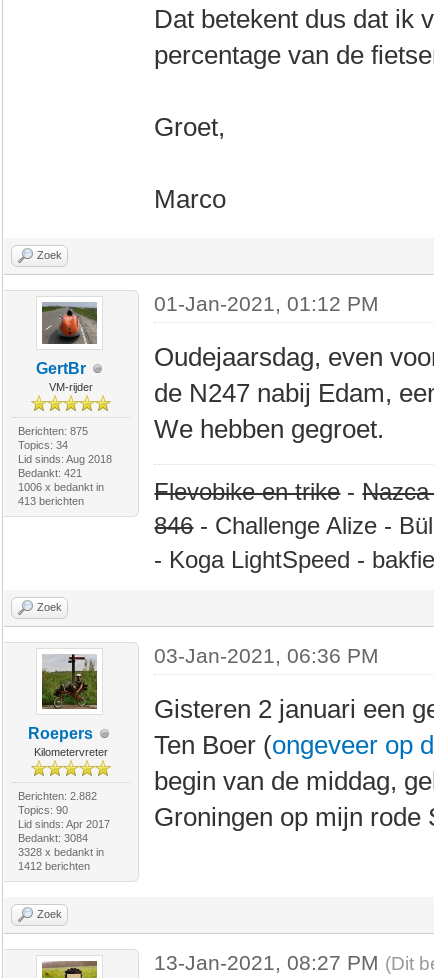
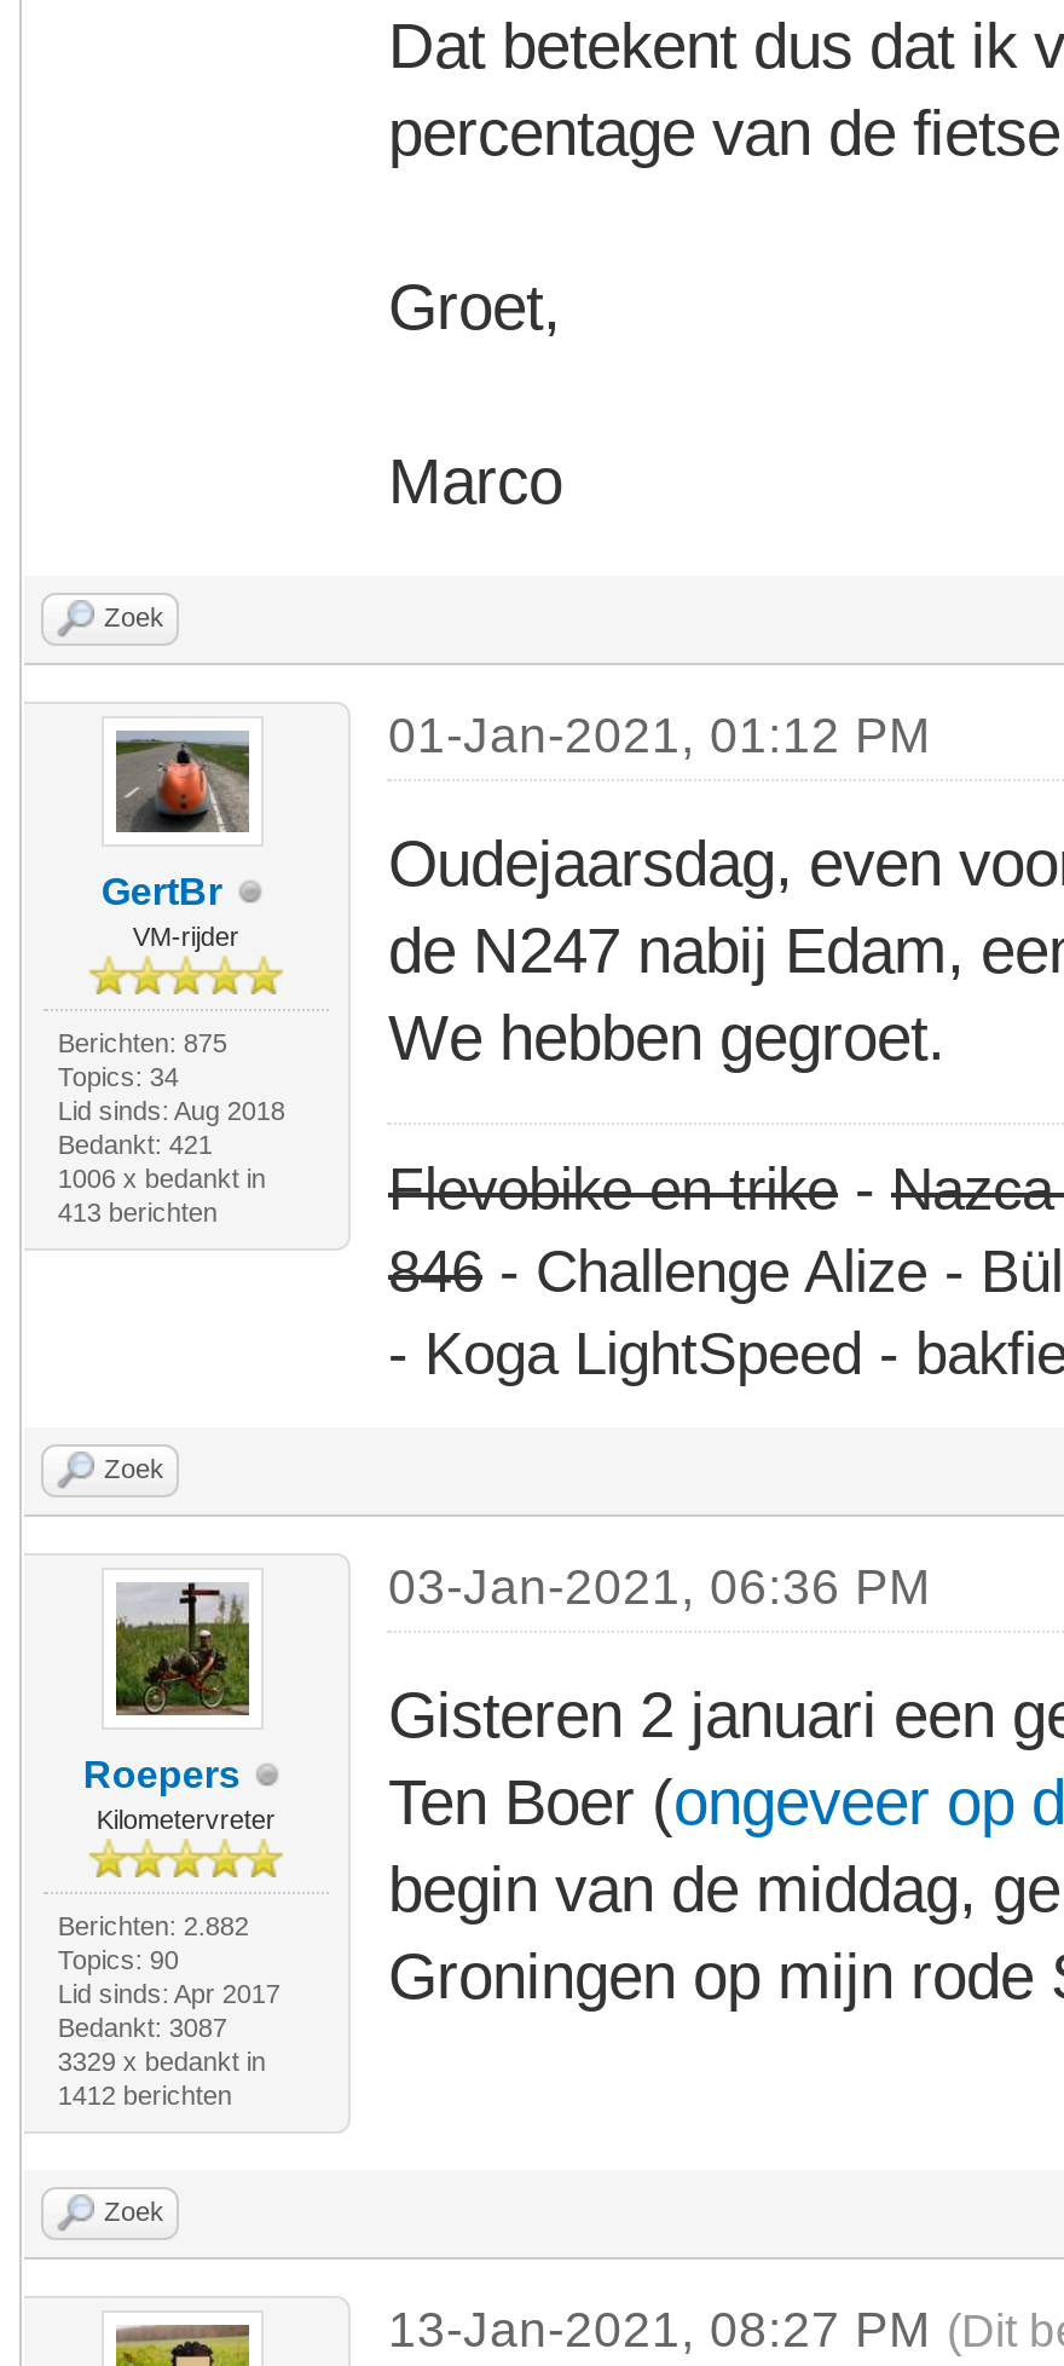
[18,832,88,844] Bedankt: 3084 -> [58,2013,227,2042] Bedankt: 3087
[18,846,104,858] 3328 x bedankt in -> [58,2047,266,2076] 3329 x bedankt in

